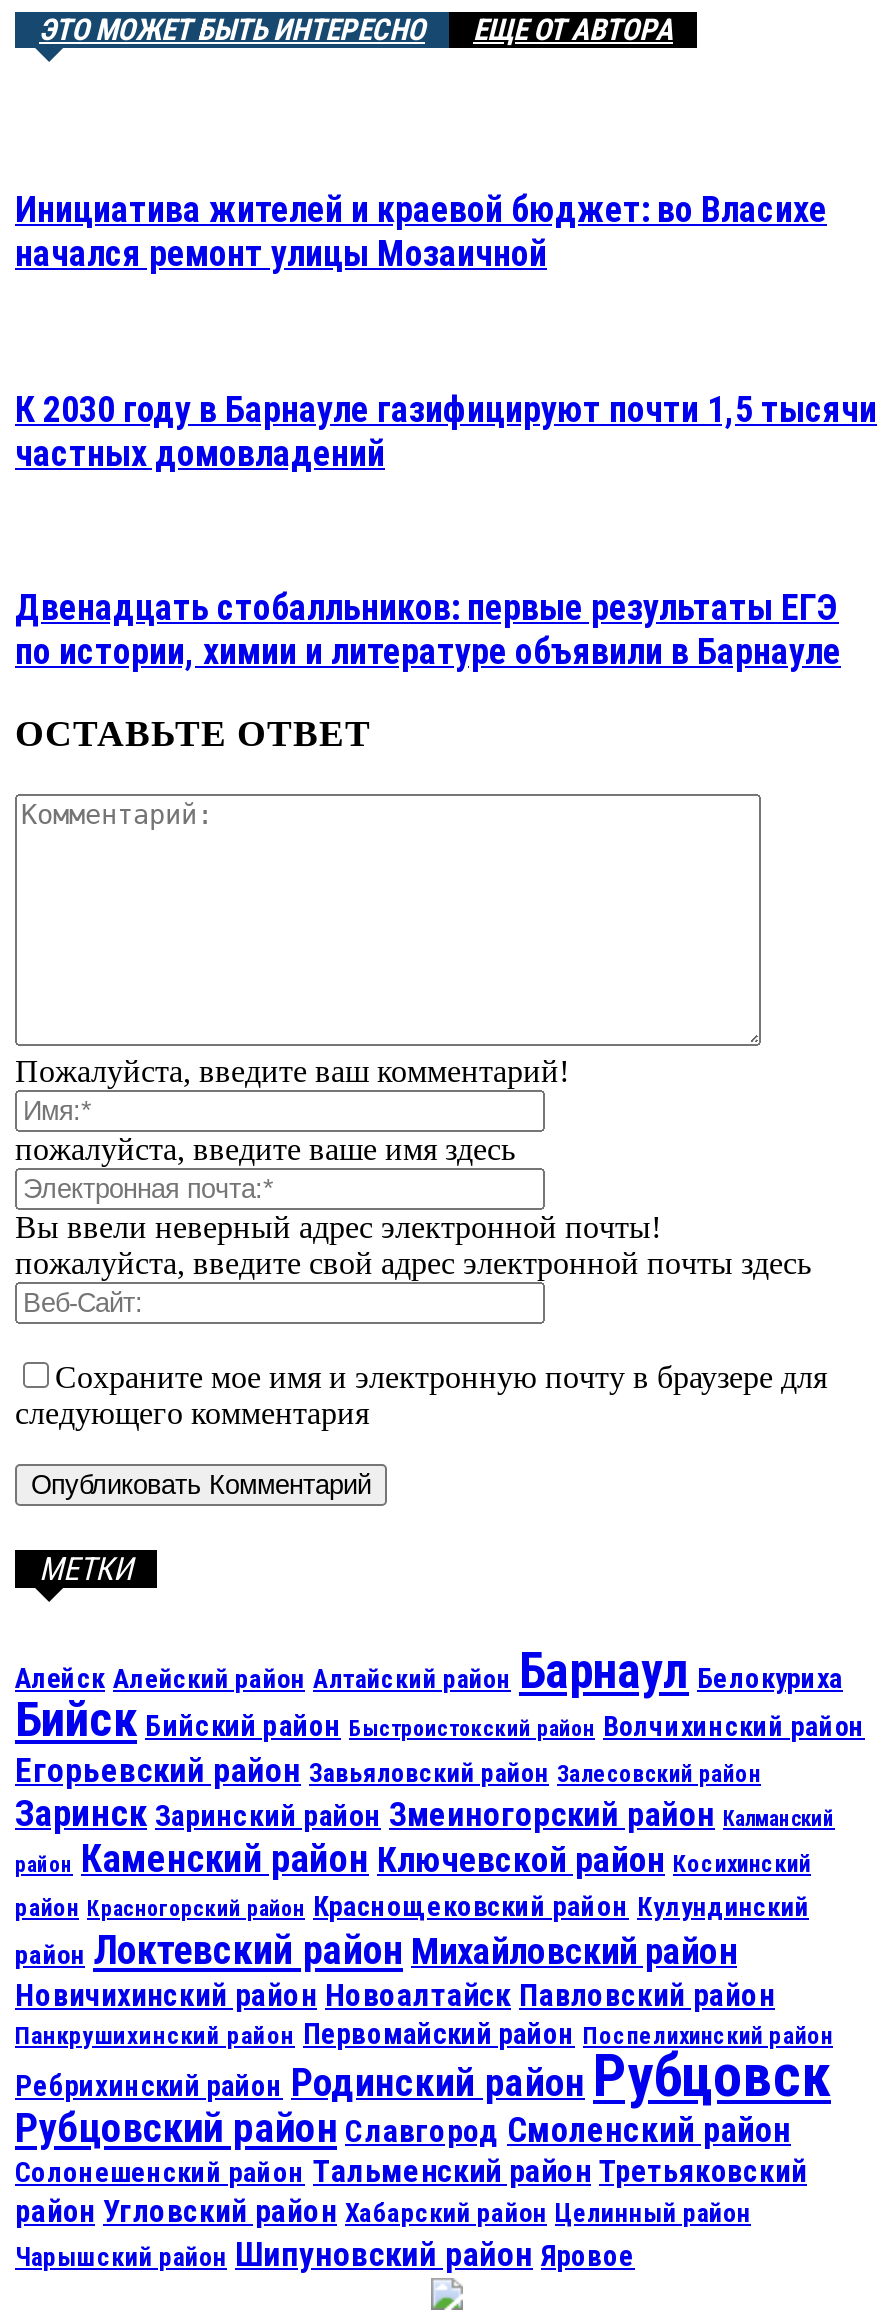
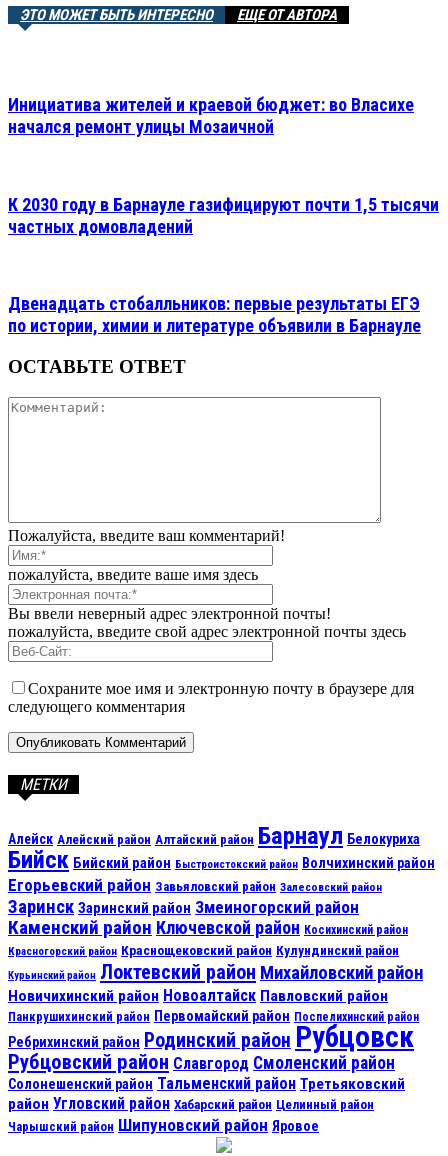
[15,1791,835,1973] Заринск Заринский район Змеиногорский район Калманский | район Каменский район Ключевской район Косихинский | район Красногорский район Краснощековский район Кулундинский | район Локтевский район Михайловский район -> [8,896,423,984] Заринск Заринский район Змеиногорский район | Каменский район Ключевской район Косихинский район | Красногорский район Краснощековский район Кулундинский район | Курьинский район Локтевский район Михайловский район

